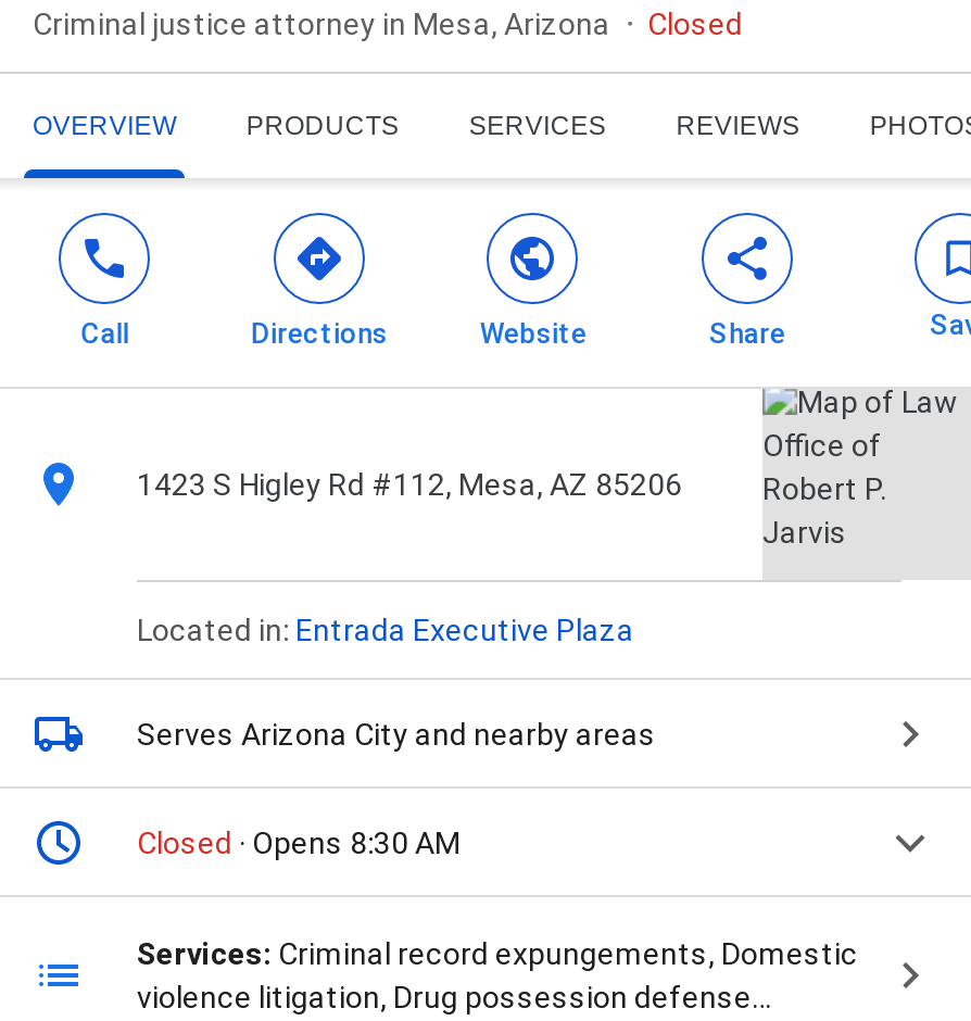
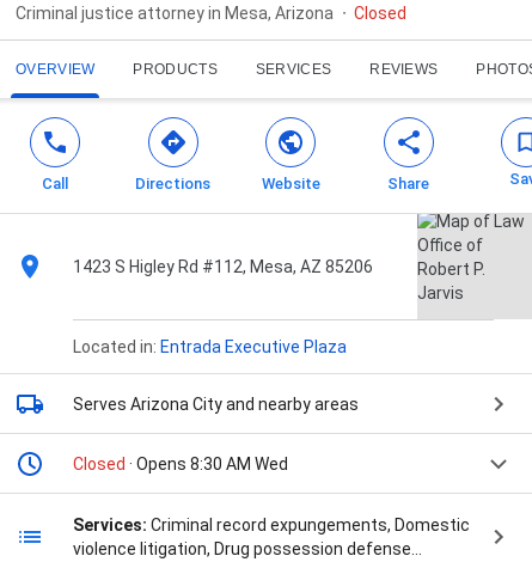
[137,826,461,861] Closed · Opens 8:30 AM -> [73,455,288,474] Closed · Opens 8:30 AM Wed

